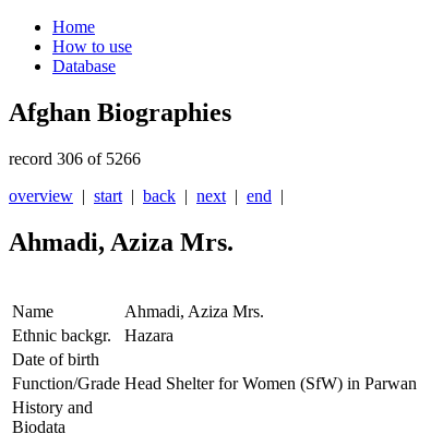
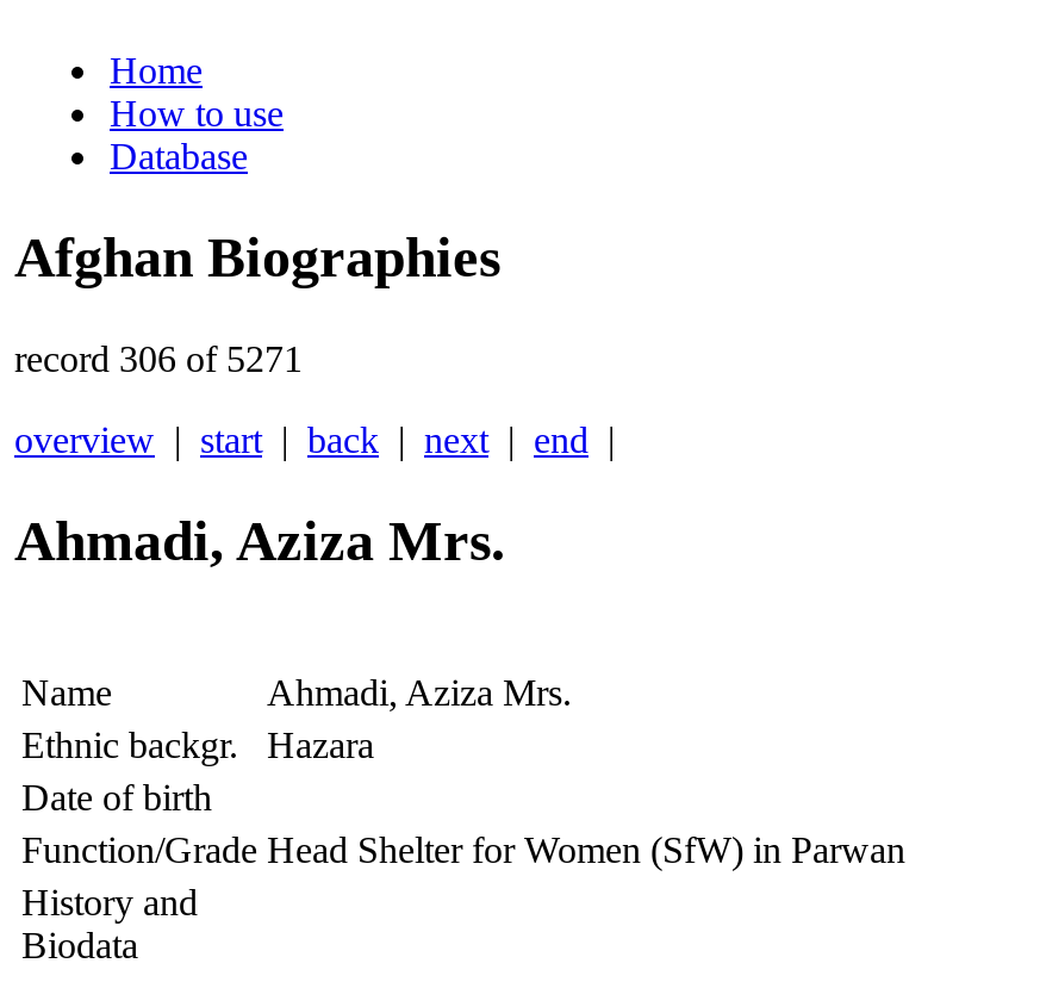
[9,150,141,168] record 306 of 5266 -> [14,339,303,379] record 306 of 5271

